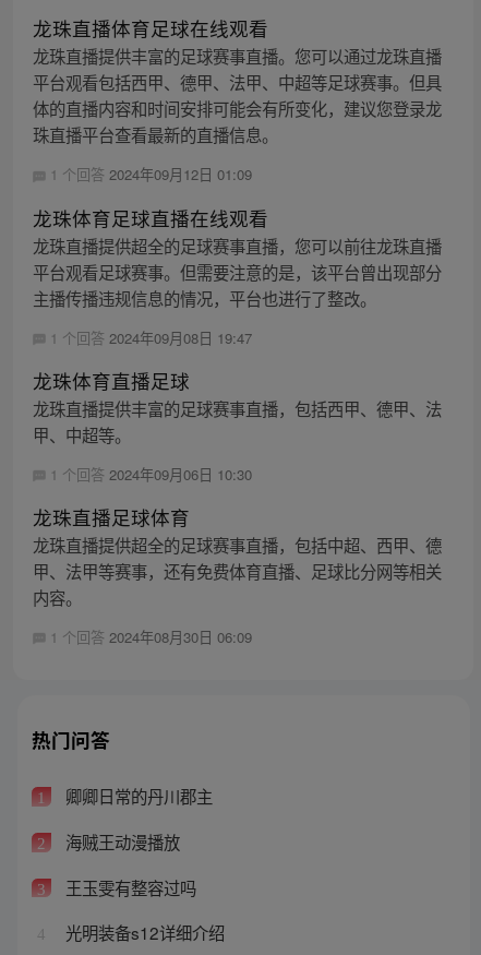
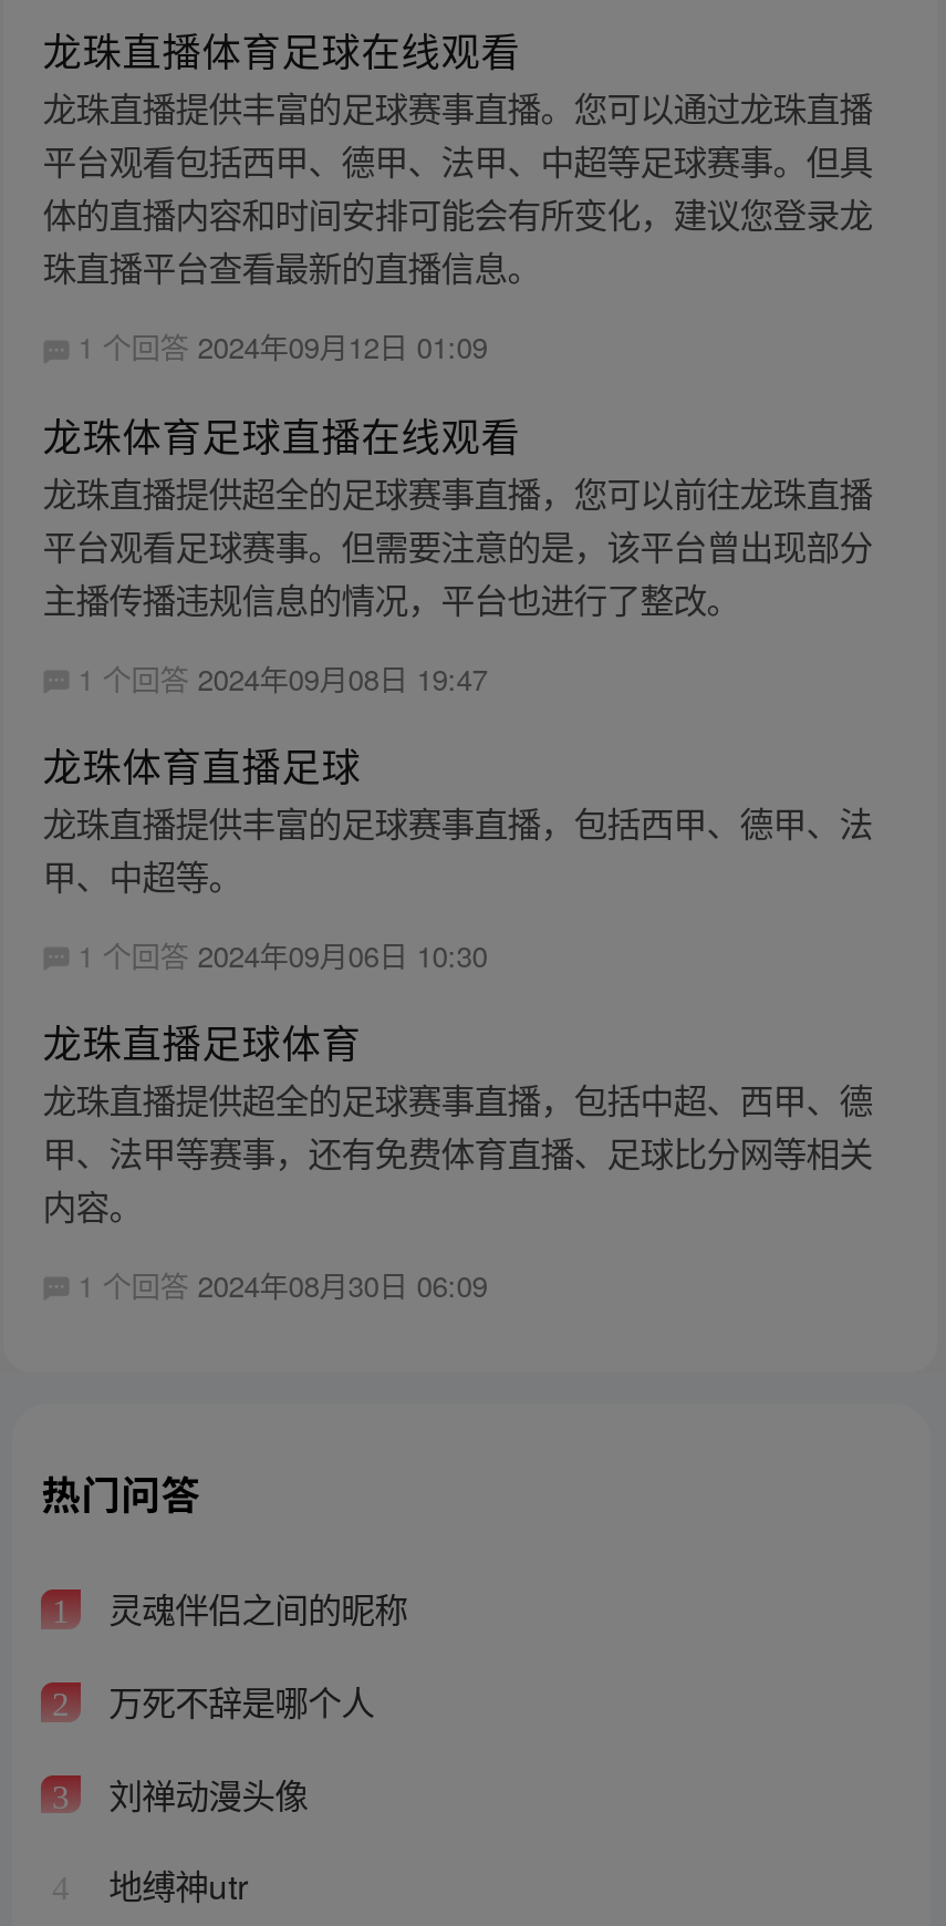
[61,784,212,808] 卿卿日常的丹川郡主 -> [100,1584,407,1633] 灵魂伴侣之间的昵称
[61,830,180,854] 海贼王动漫播放 -> [100,1676,374,1725] 万死不辞是哪个人
[61,875,196,899] 王玉雯有整容过吗 -> [100,1768,308,1817] 刘禅动漫头像
[61,920,224,944] 光明装备s12详细介绍 -> [100,1860,248,1909] 地缚神utr

